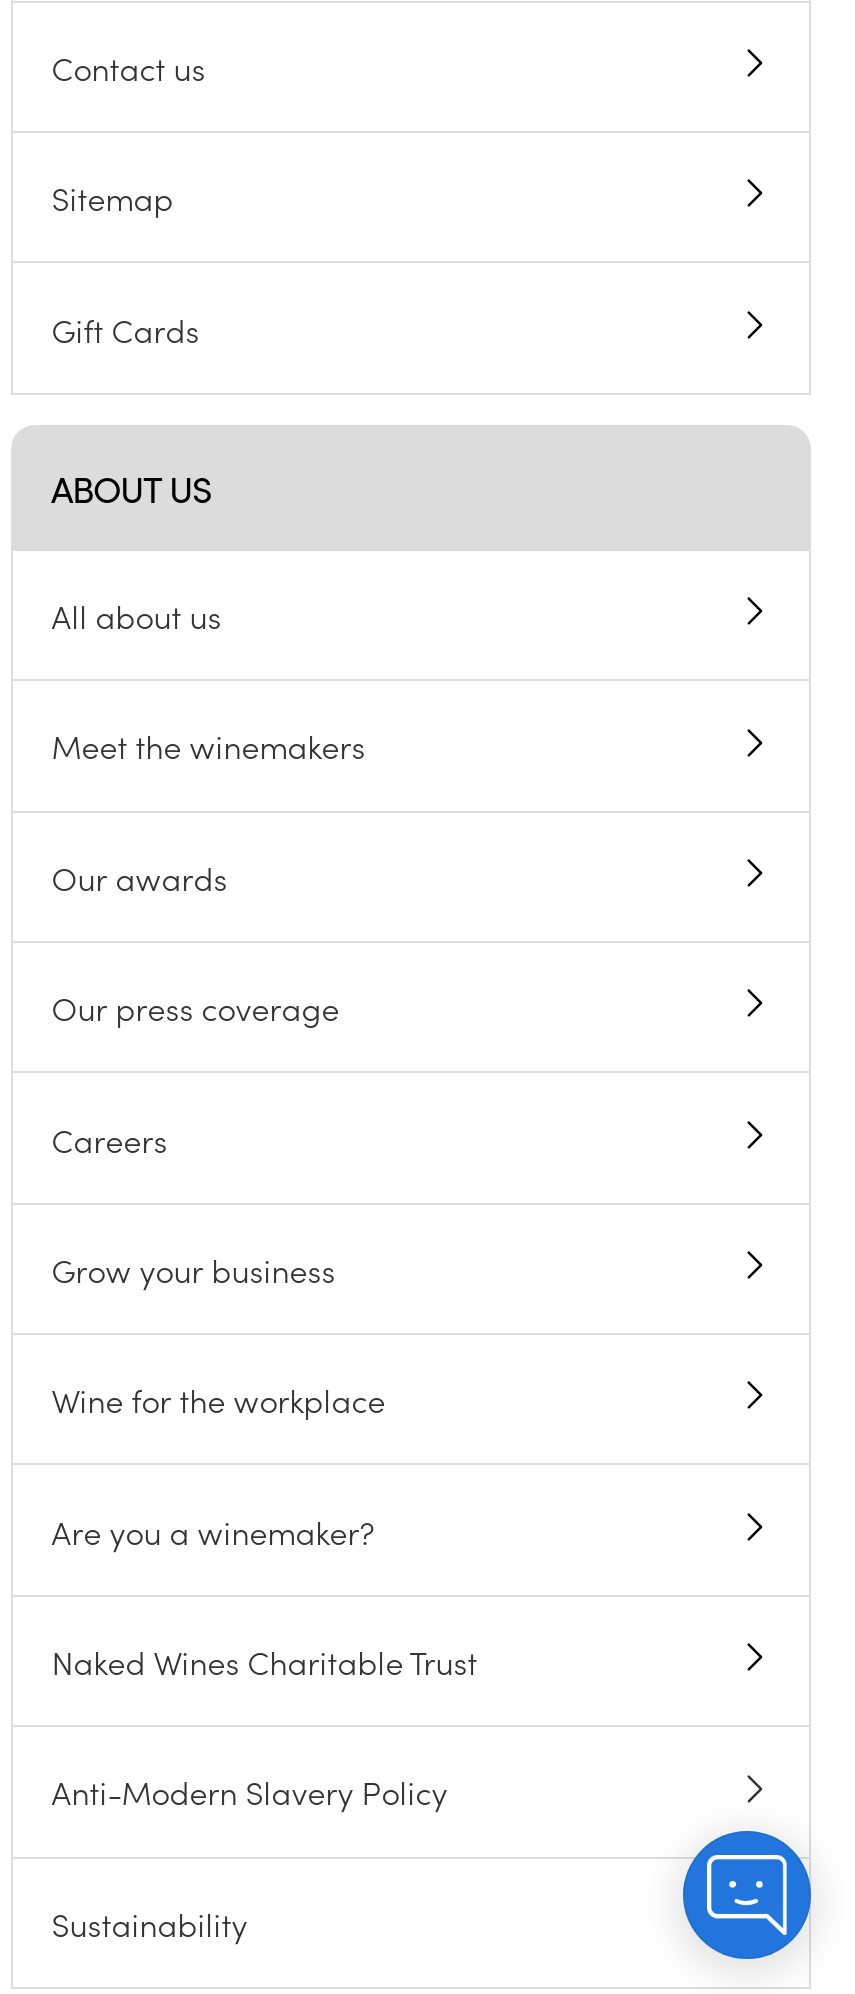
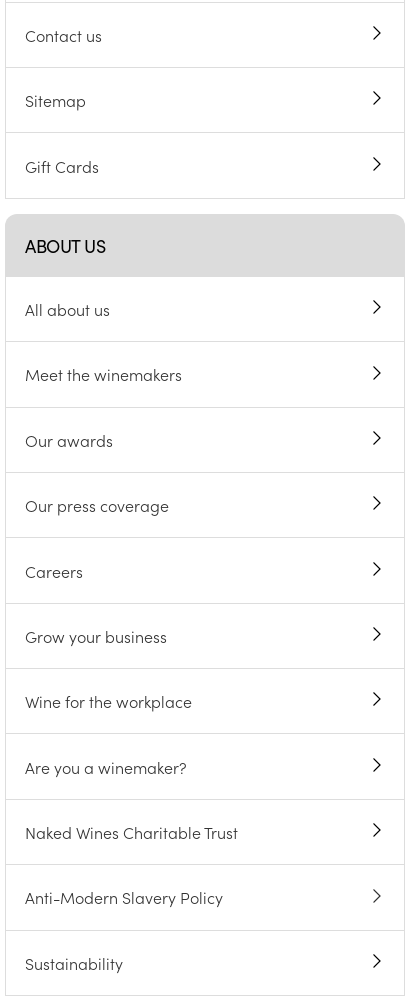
[675,1827,819,1975] [image] -> none

